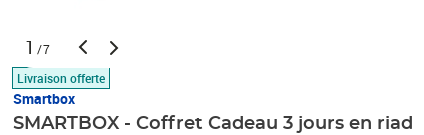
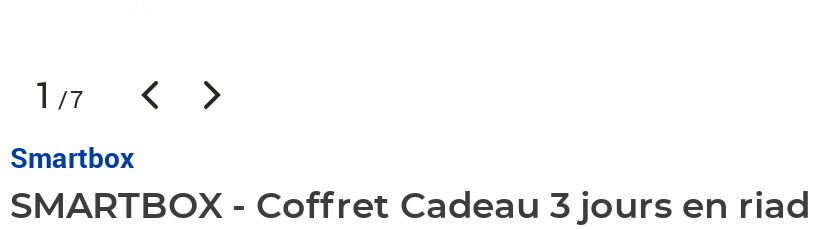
[17,69,105,85] Livraison offerte -> none

